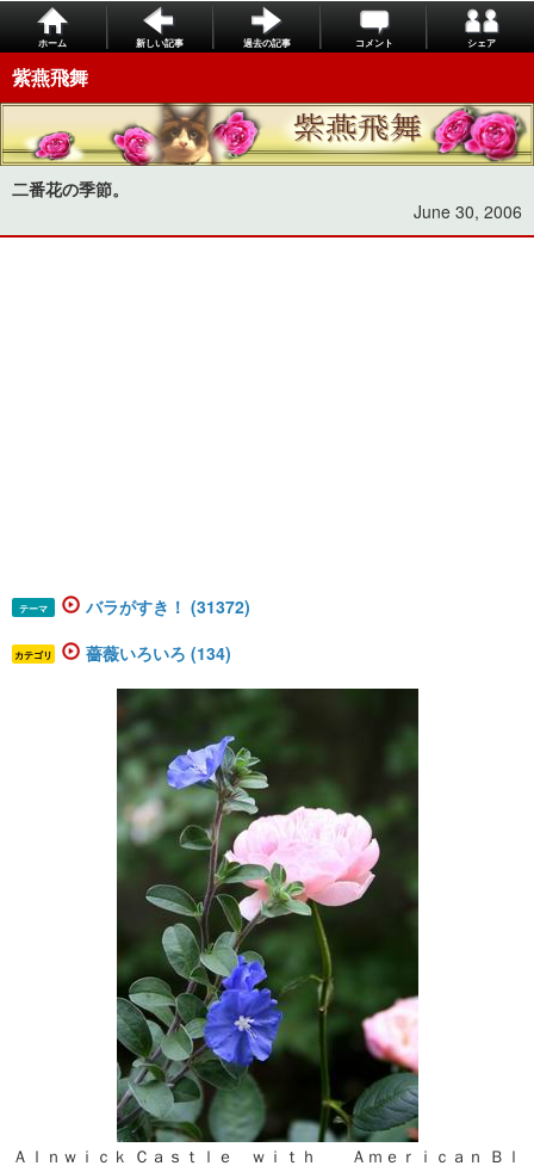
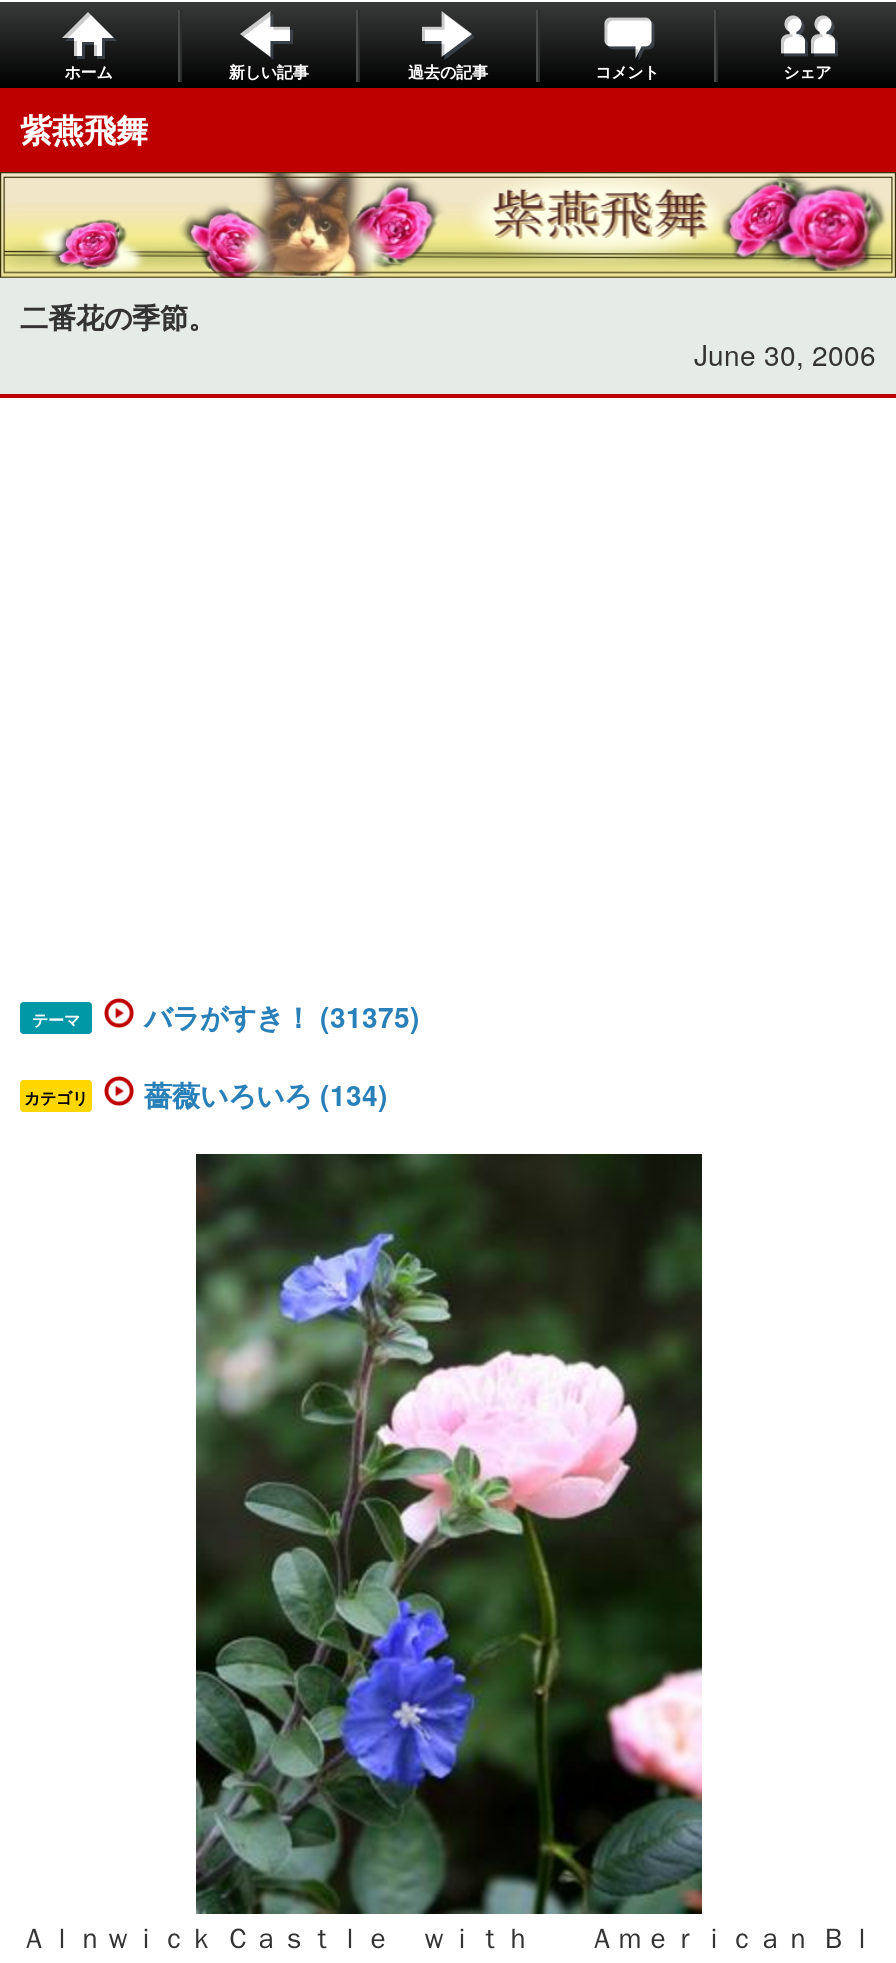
[86,594,250,618] バラがすき！ (31372) -> [144,996,420,1036] バラがすき！ (31375)

